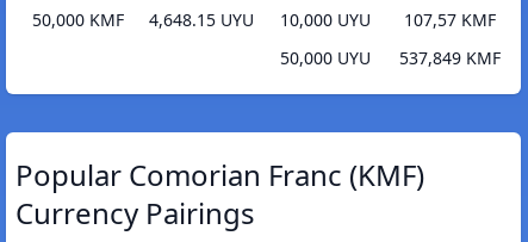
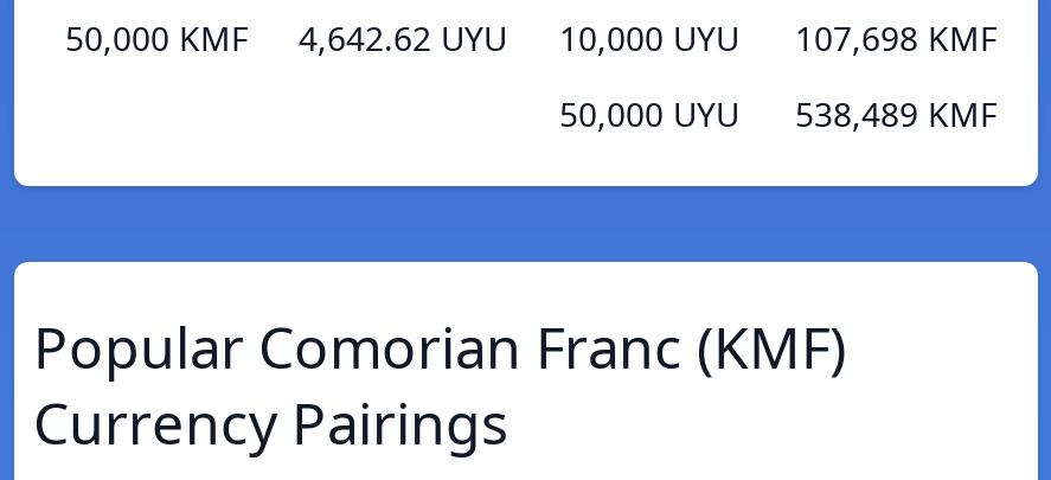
[149,9,254,31] 4,648.15 UYU -> [299,16,507,61] 4,642.62 UYU
[403,9,495,31] 107,57 KMF -> [795,16,996,61] 107,698 KMF
[280,47,500,69] 50,000 UYU 537,849 KMF -> [559,92,996,137] 50,000 UYU 538,489 KMF

